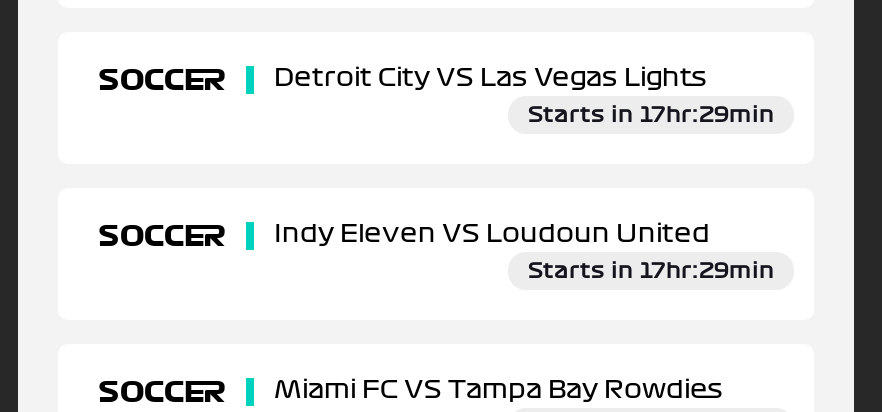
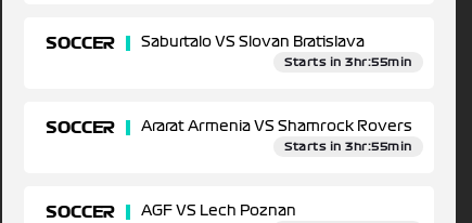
[274,66,706,90] Detroit City VS Las Vegas Lights -> [141,36,365,49] Saburtalo VS Slovan Bratislava
[528,104,774,126] Starts in 17hr:29min -> [285,56,412,68] Starts in 3hr:55min
[274,222,710,246] Indy Eleven VS Loudoun United -> [141,120,412,133] Ararat Armenia VS Shamrock Rovers
[528,260,774,282] Starts in 17hr:29min -> [285,141,412,153] Starts in 3hr:55min
[274,378,722,402] Miami FC VS Tampa Bay Rowdies -> [141,205,296,218] AGF VS Lech Poznan

